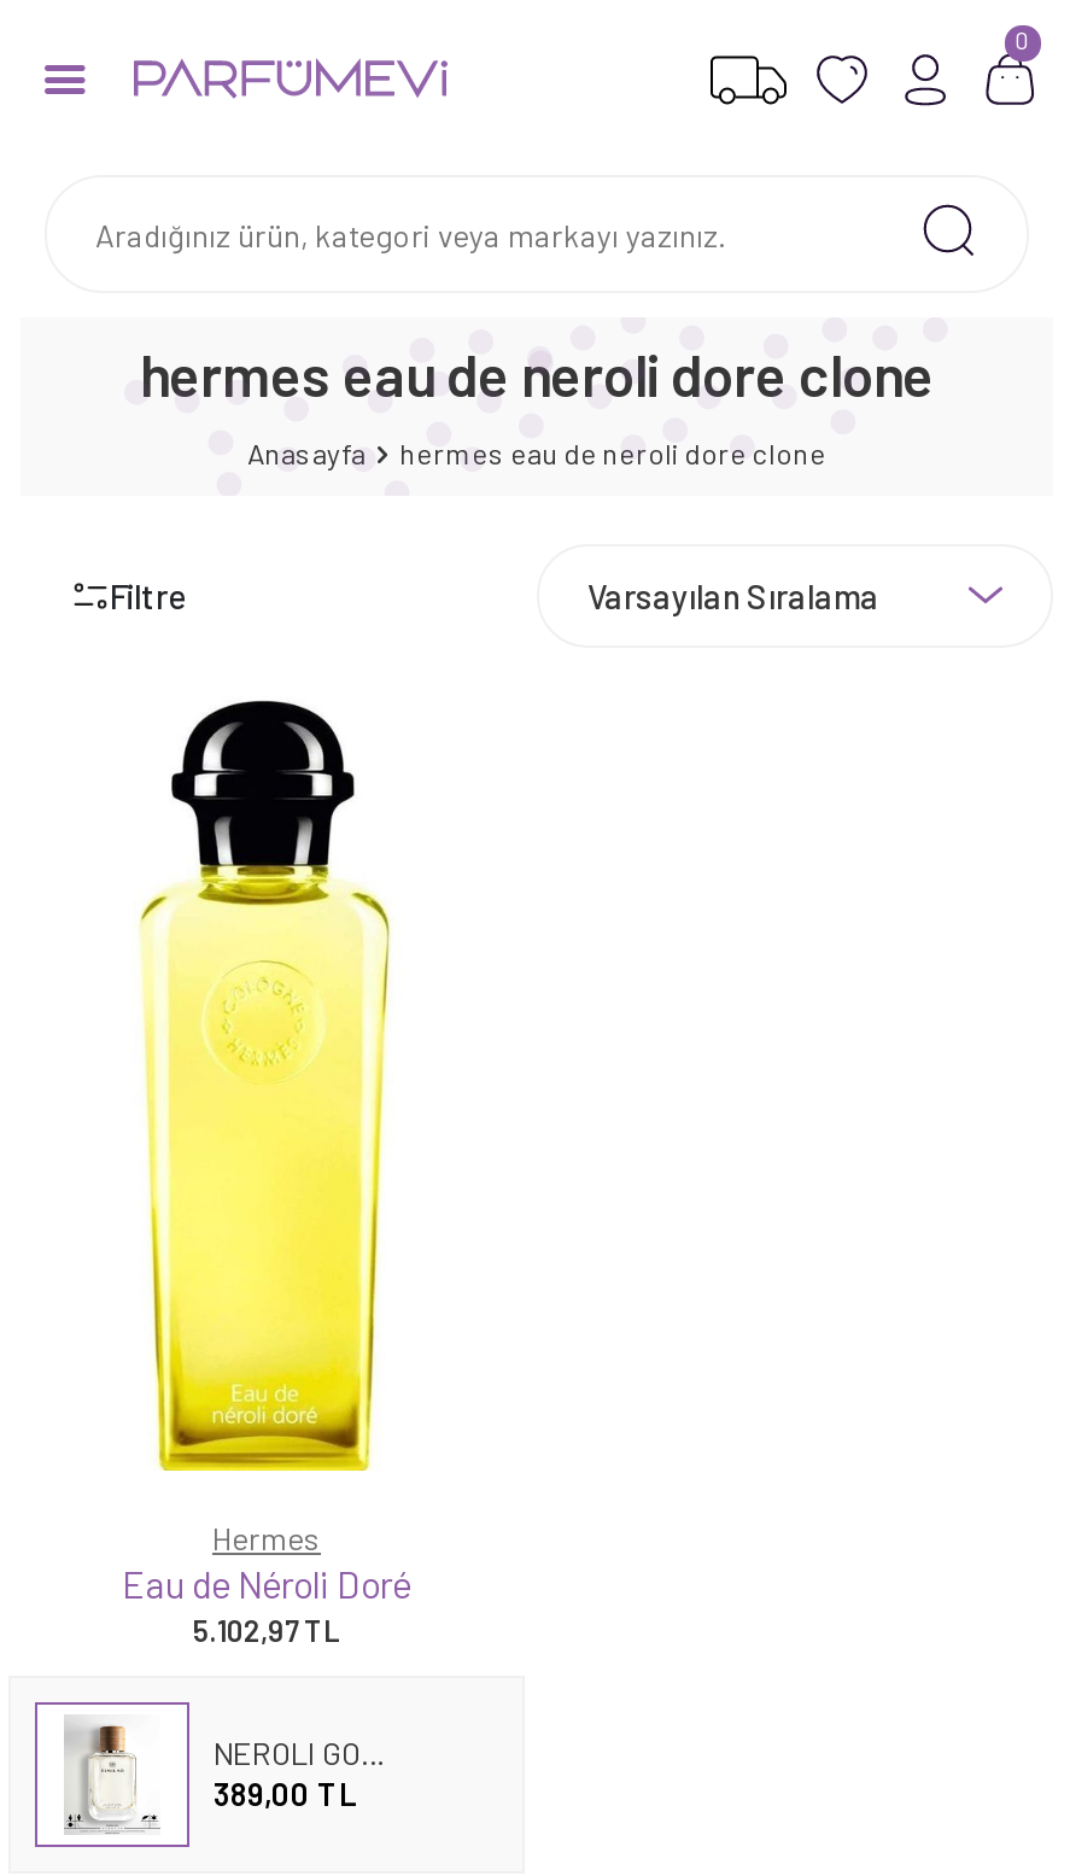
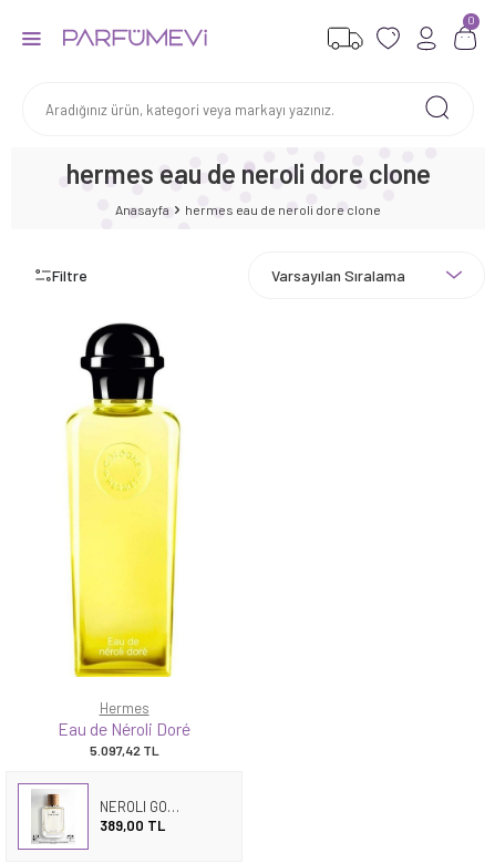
[193,1613,340,1647] 5.102,97 TL -> [89,742,159,758] 5.097,42 TL

